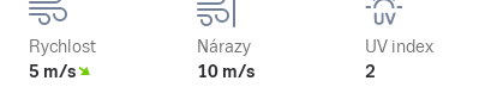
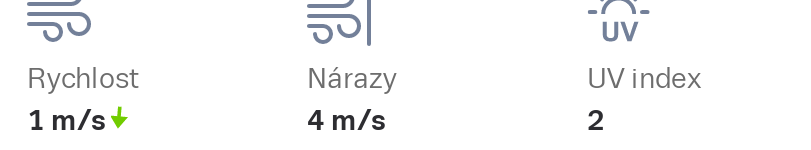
[29,62,76,81] 5 m/s -> [27,104,105,136] 1 m/s
[197,62,255,81] 10 m/s -> [307,104,385,136] 4 m/s

